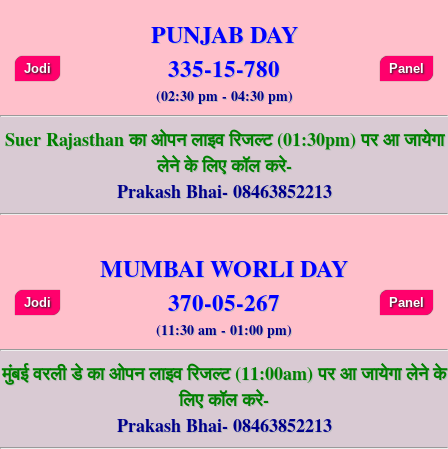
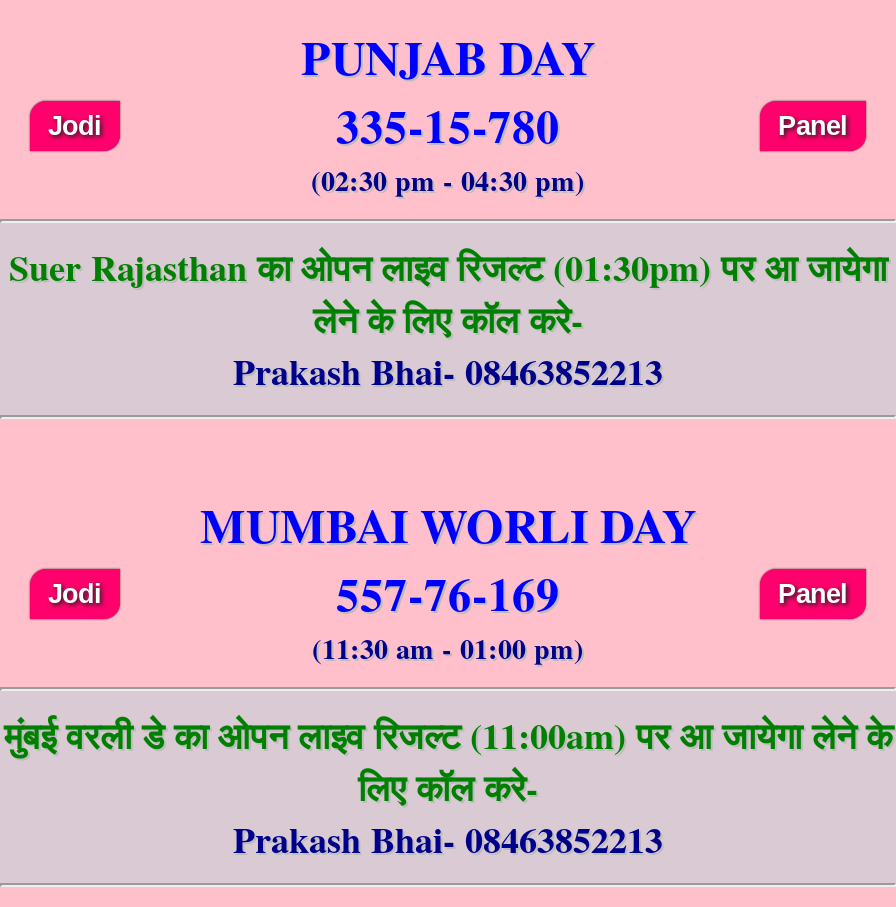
[168,285,280,319] 370-05-267 -> [336,559,560,627] 557-76-169

